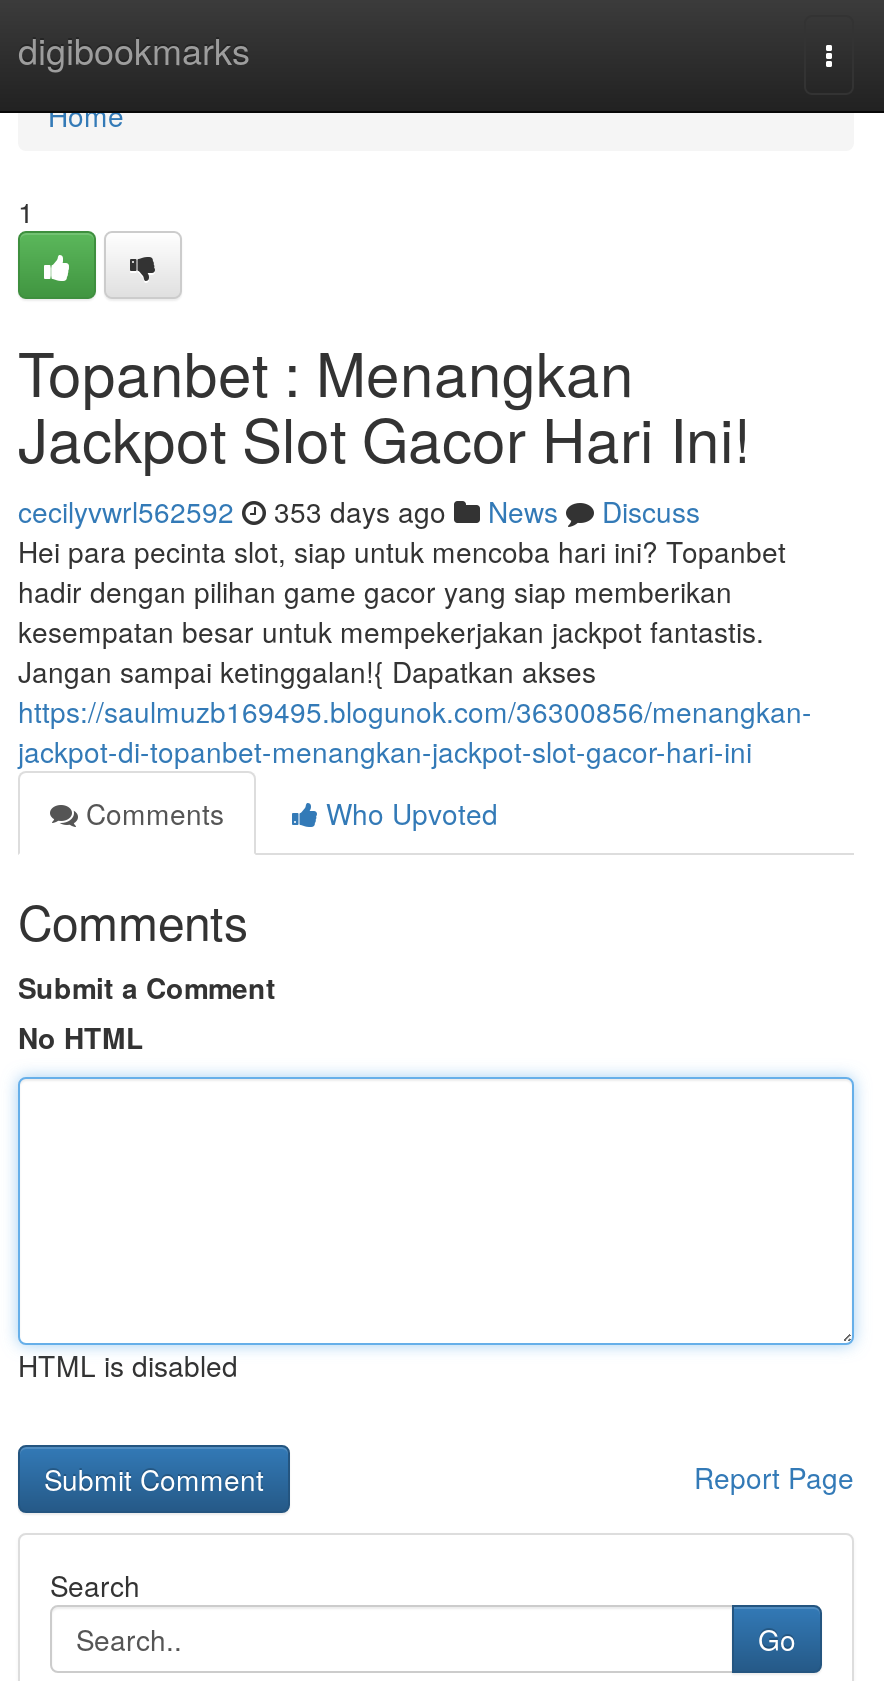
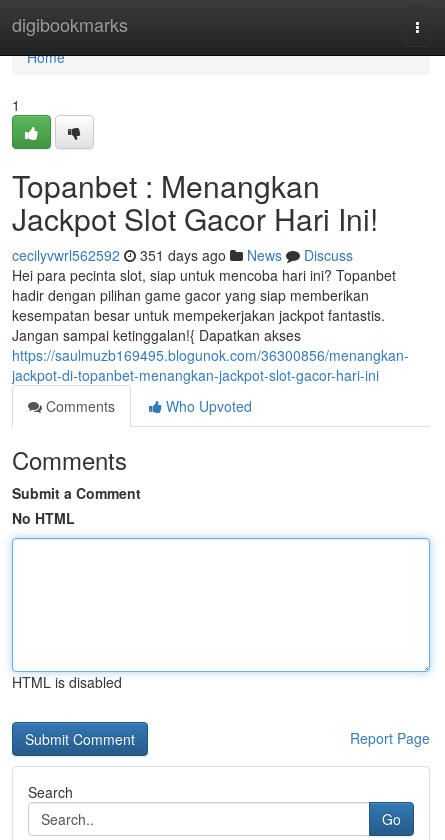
[18,491,700,531] cecilyvwrl562592 353 days ago News Discuss -> [12,245,353,265] cecilyvwrl562592 351 days ago News Discuss

